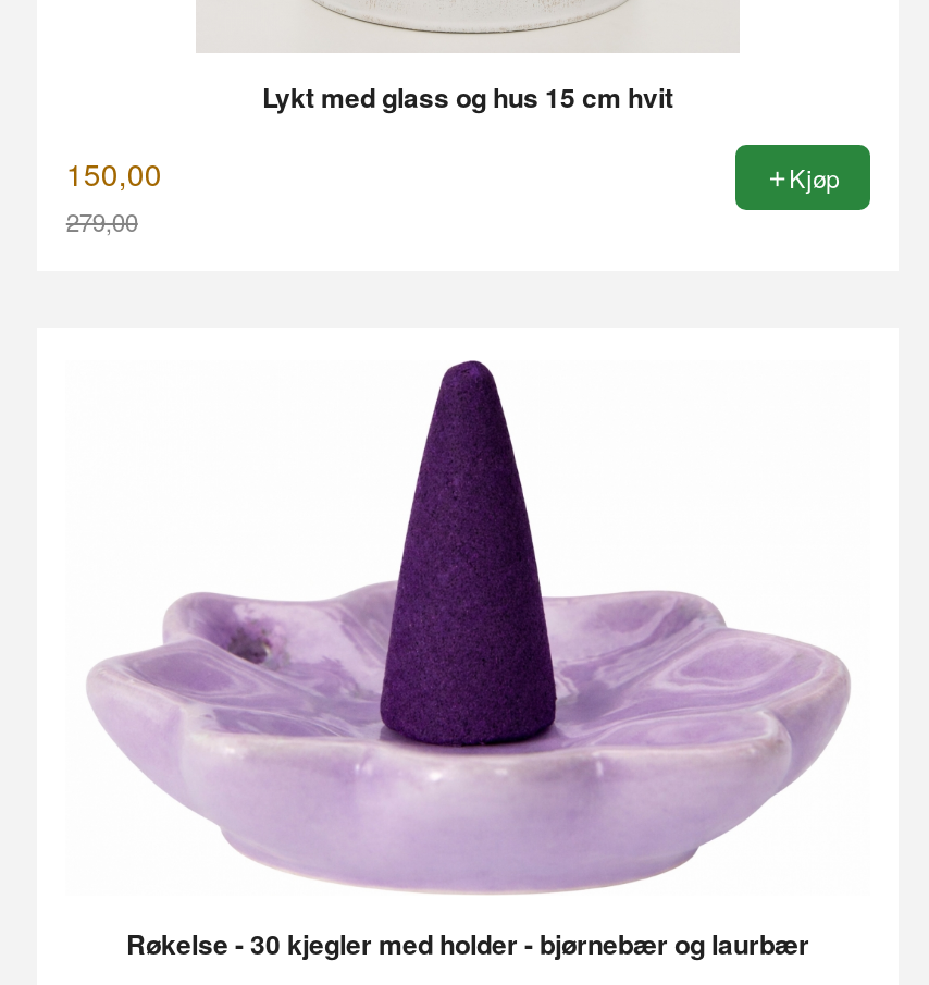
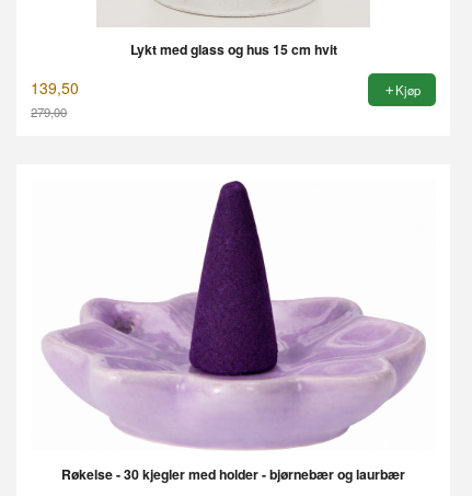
[66,152,162,196] 150,00 -> [31,77,79,98] 139,50

